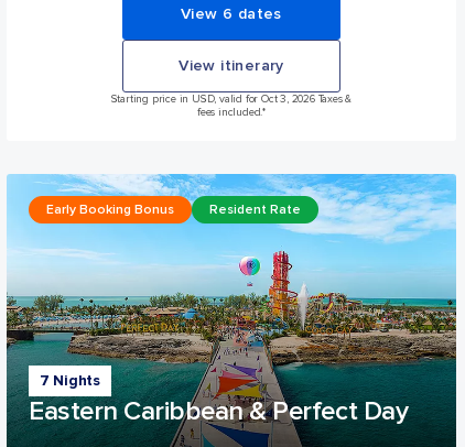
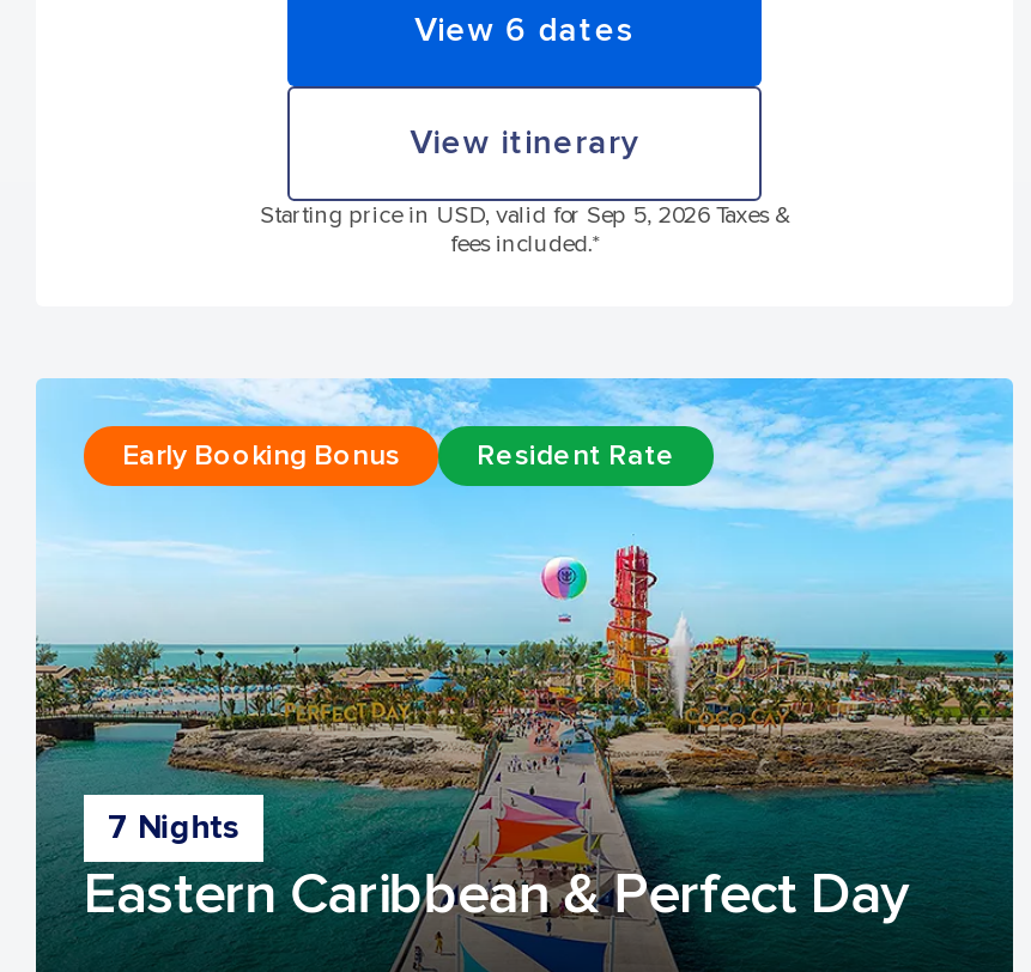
[111,92,352,105] Starting price in USD, valid for Oct 3, 2026 Taxes & -> [260,200,789,229] Starting price in USD, valid for Sep 5, 2026 Taxes &

